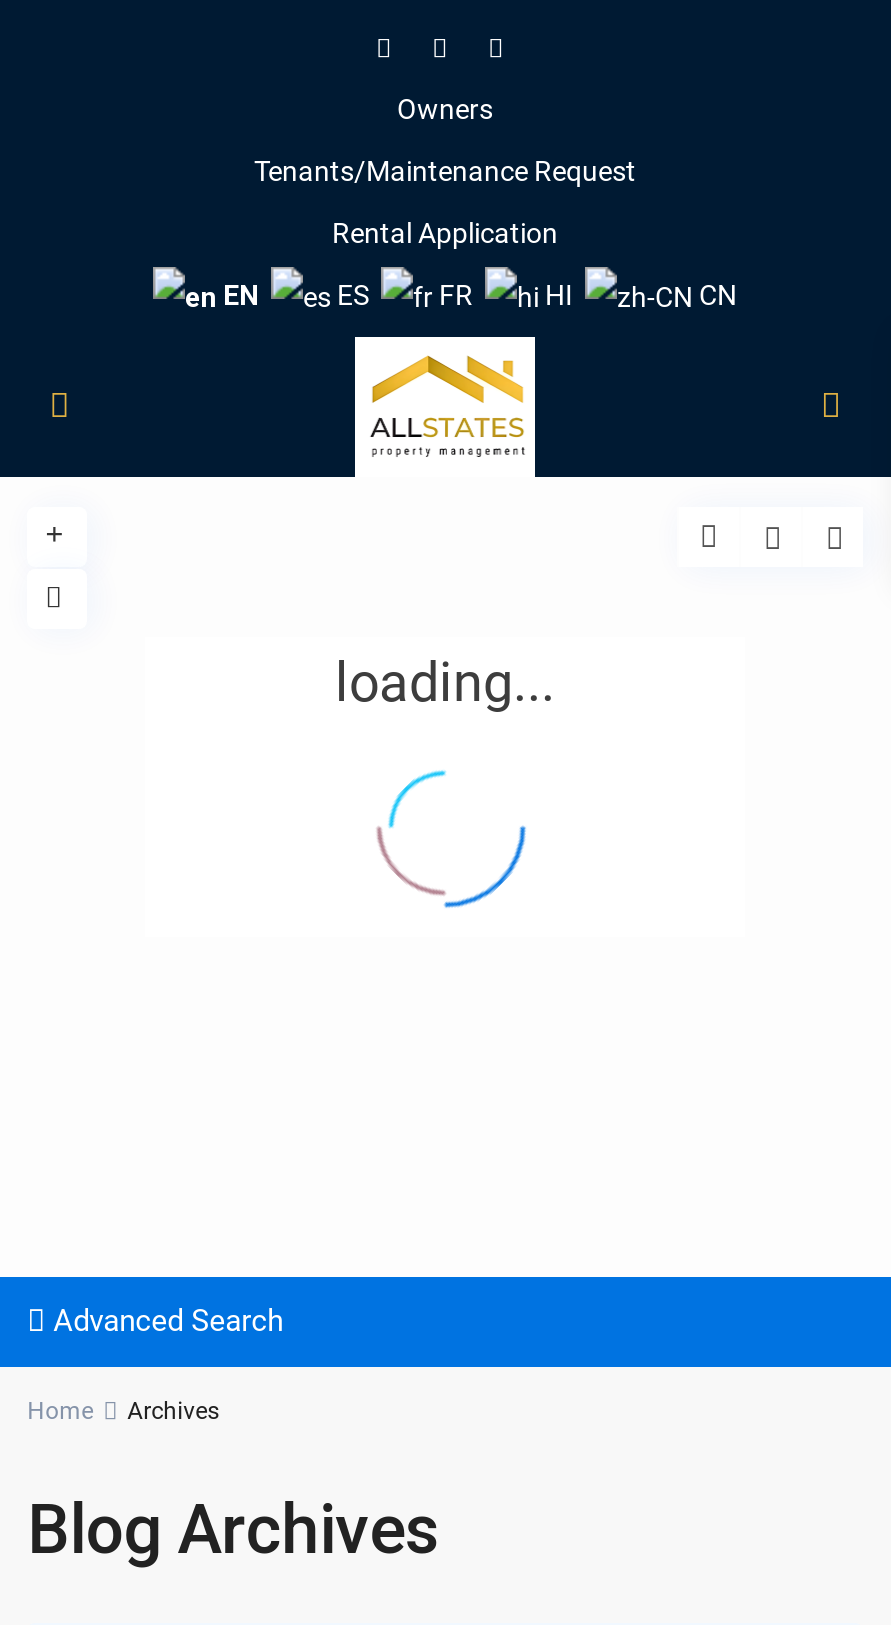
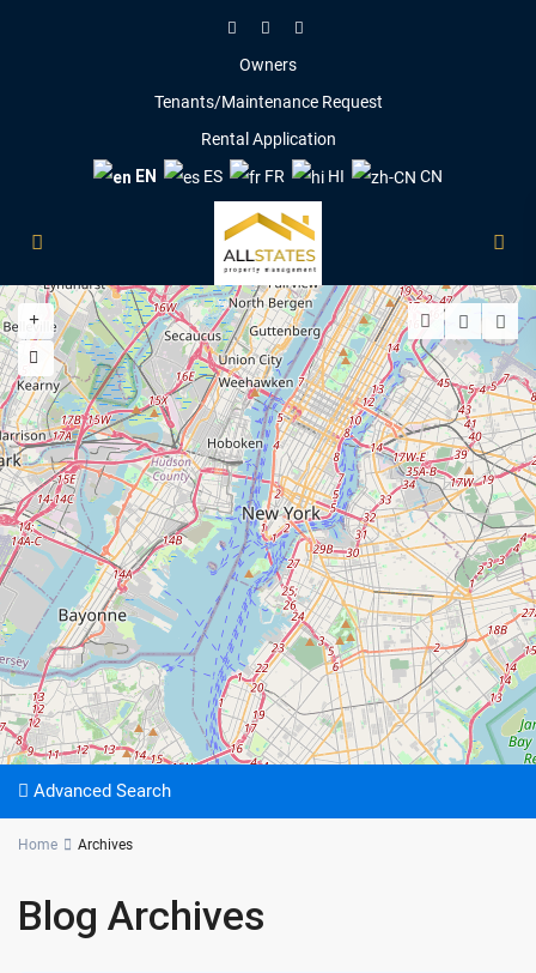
none -> [4,284,532,766] [image]
[335,652,555,716] loading... -> none

